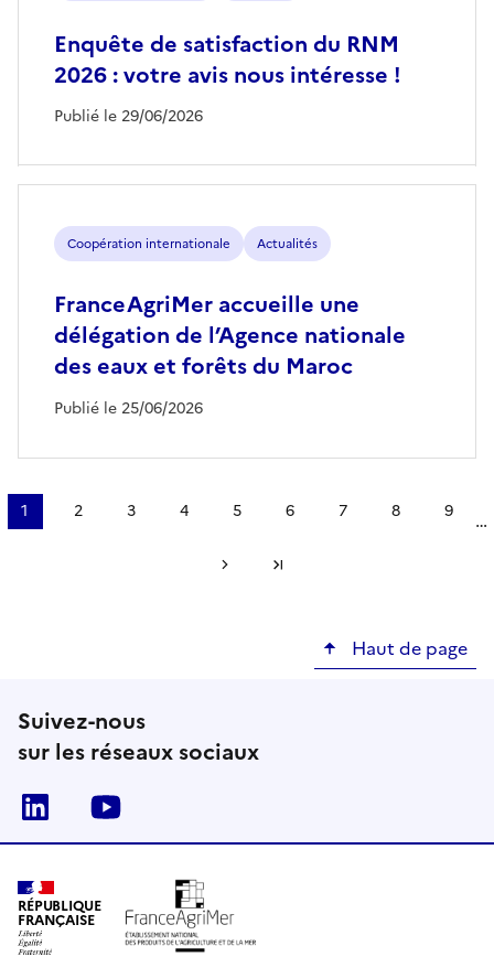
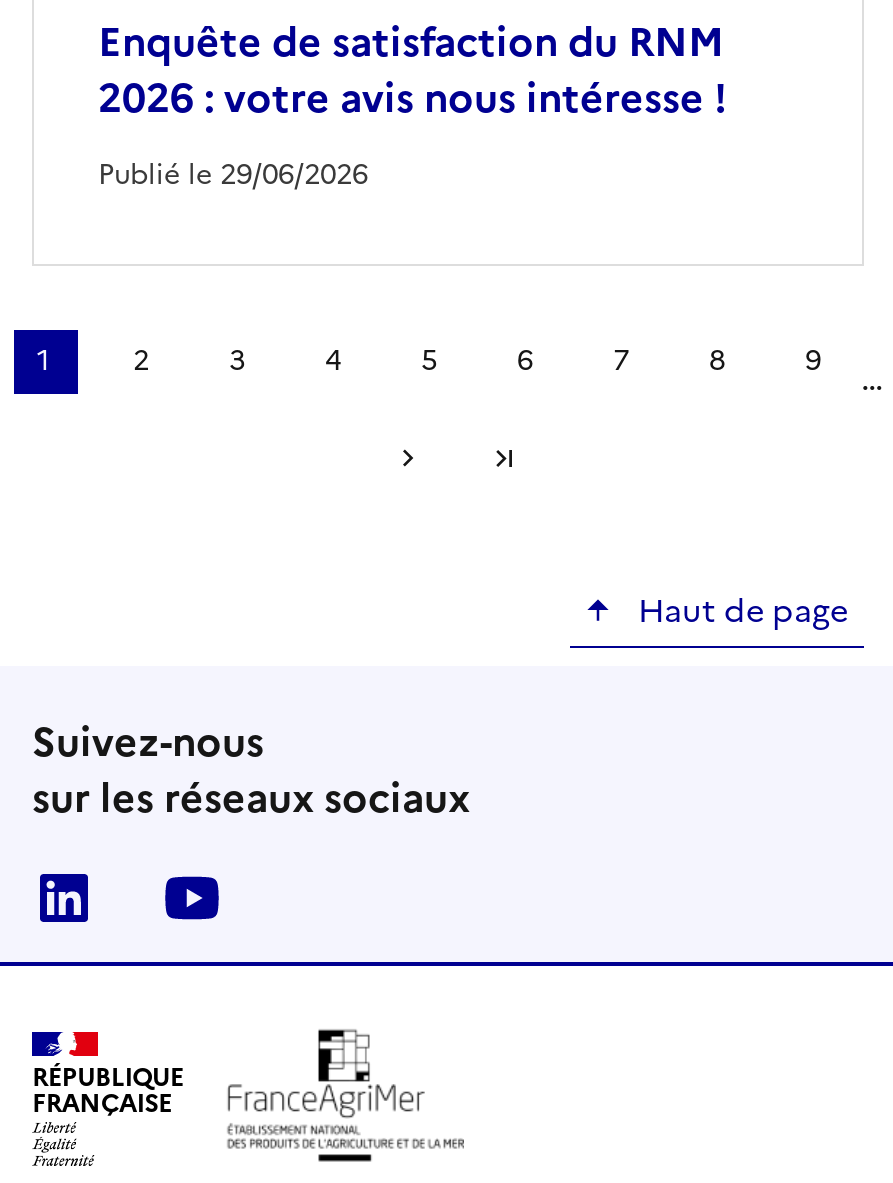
[54,235,406,420] Coopération internationale | Actualités | FranceAgriMer accueille une | délégation de l’Agence nationale | des eaux et forêts du Maroc | Publié le 25/06/2026 -> none

